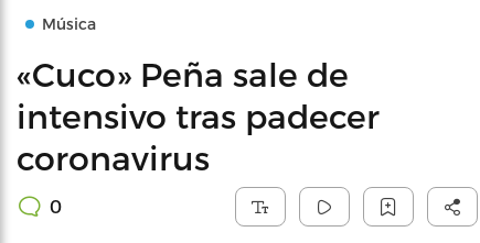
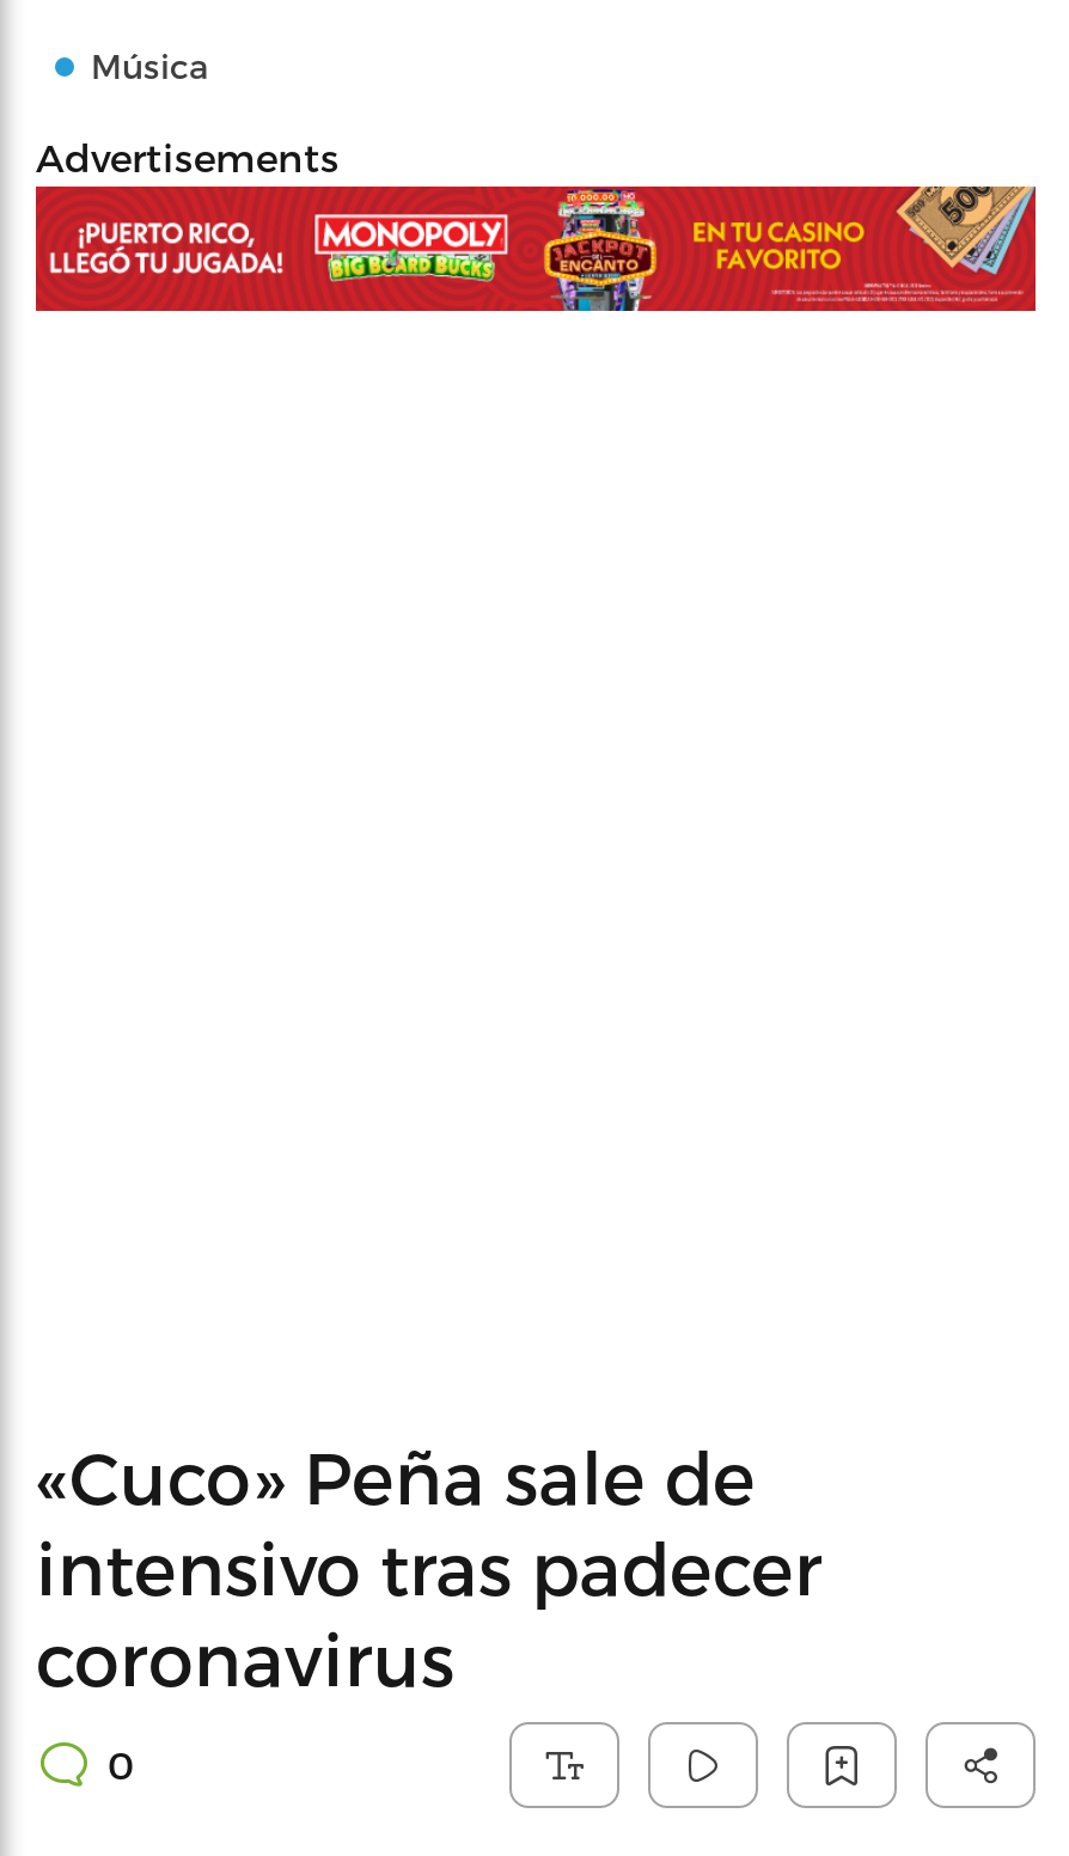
none -> [33,184,1038,313] [image]
none -> [36,134,340,179] Advertisements

